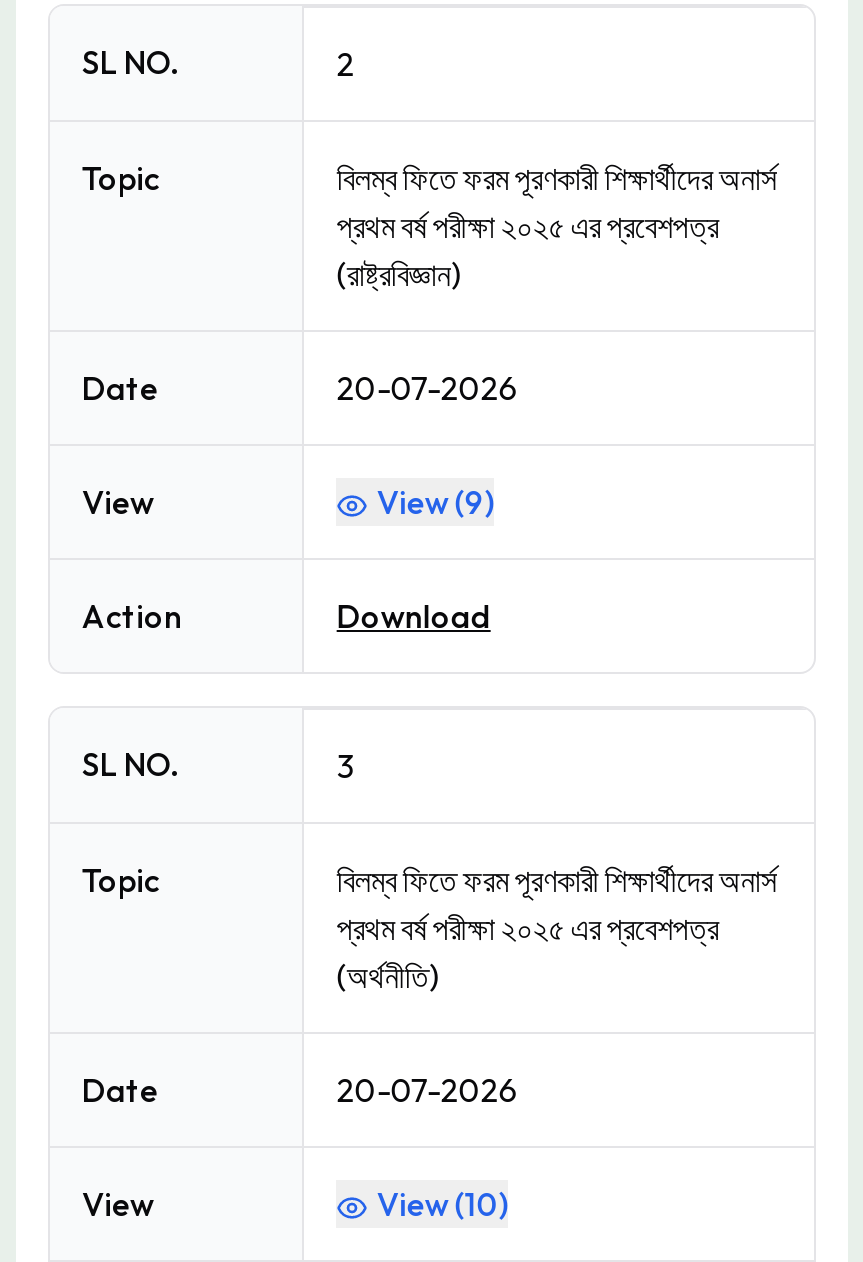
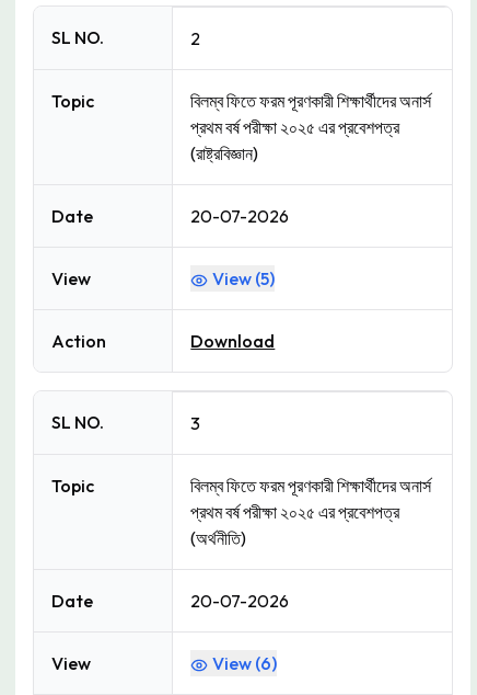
[377,482,495,522] View (9) -> [213,267,275,289] View (5)
[377,1184,509,1224] View (10) -> [213,652,277,674] View (6)

